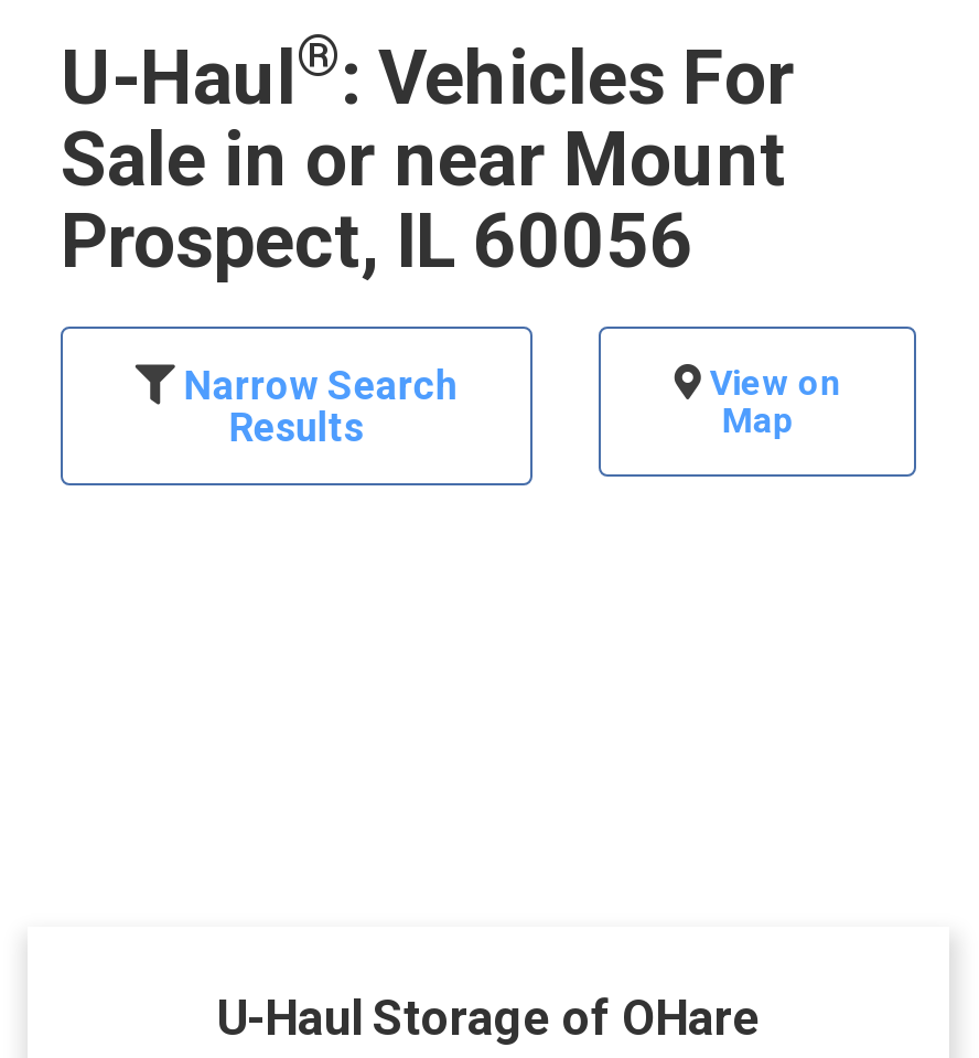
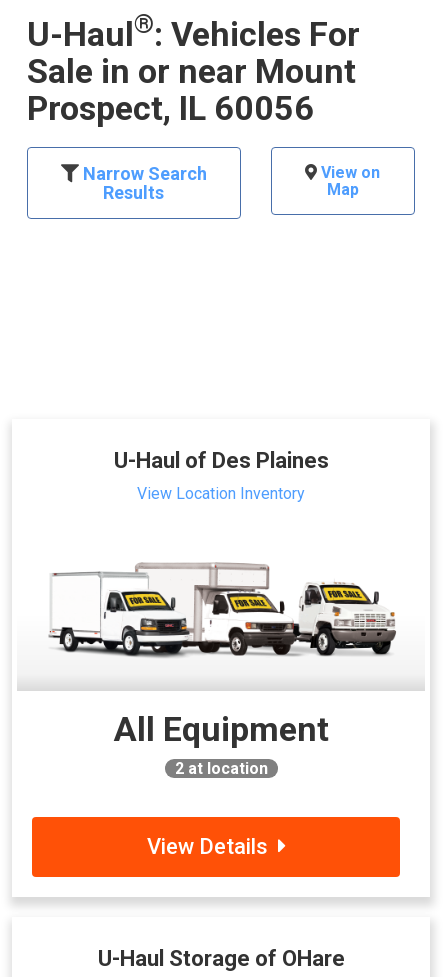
none -> [48,562,397,659] [image]
none -> [113,448,328,503] U-Haul of Des Plaines | View Location Inventory
none -> [113,709,328,859] All Equipment | 2at location | View Details

